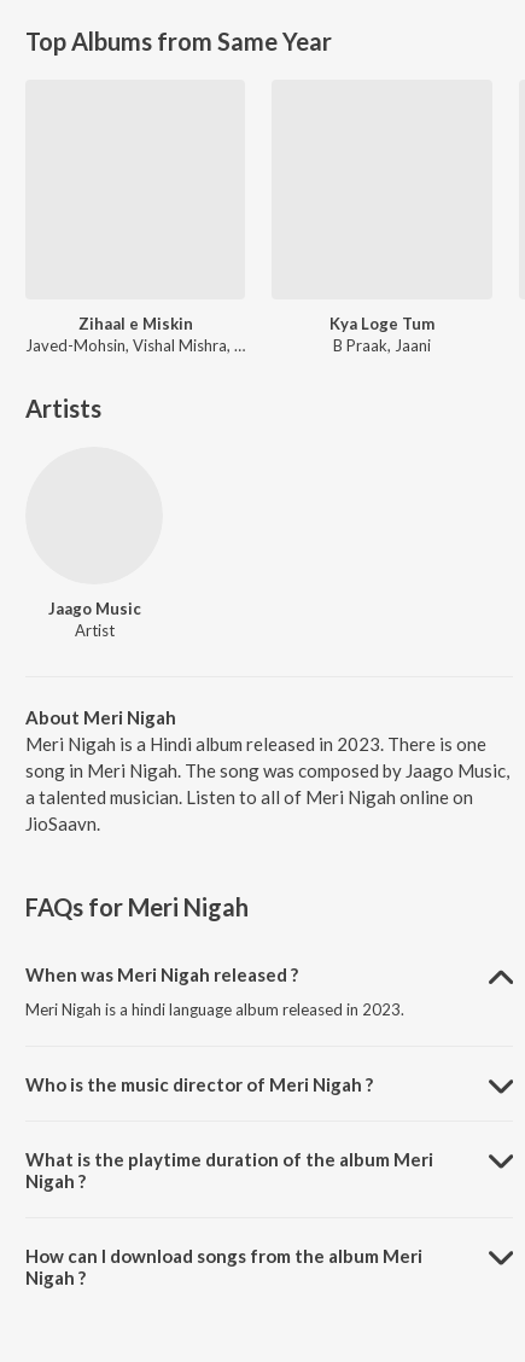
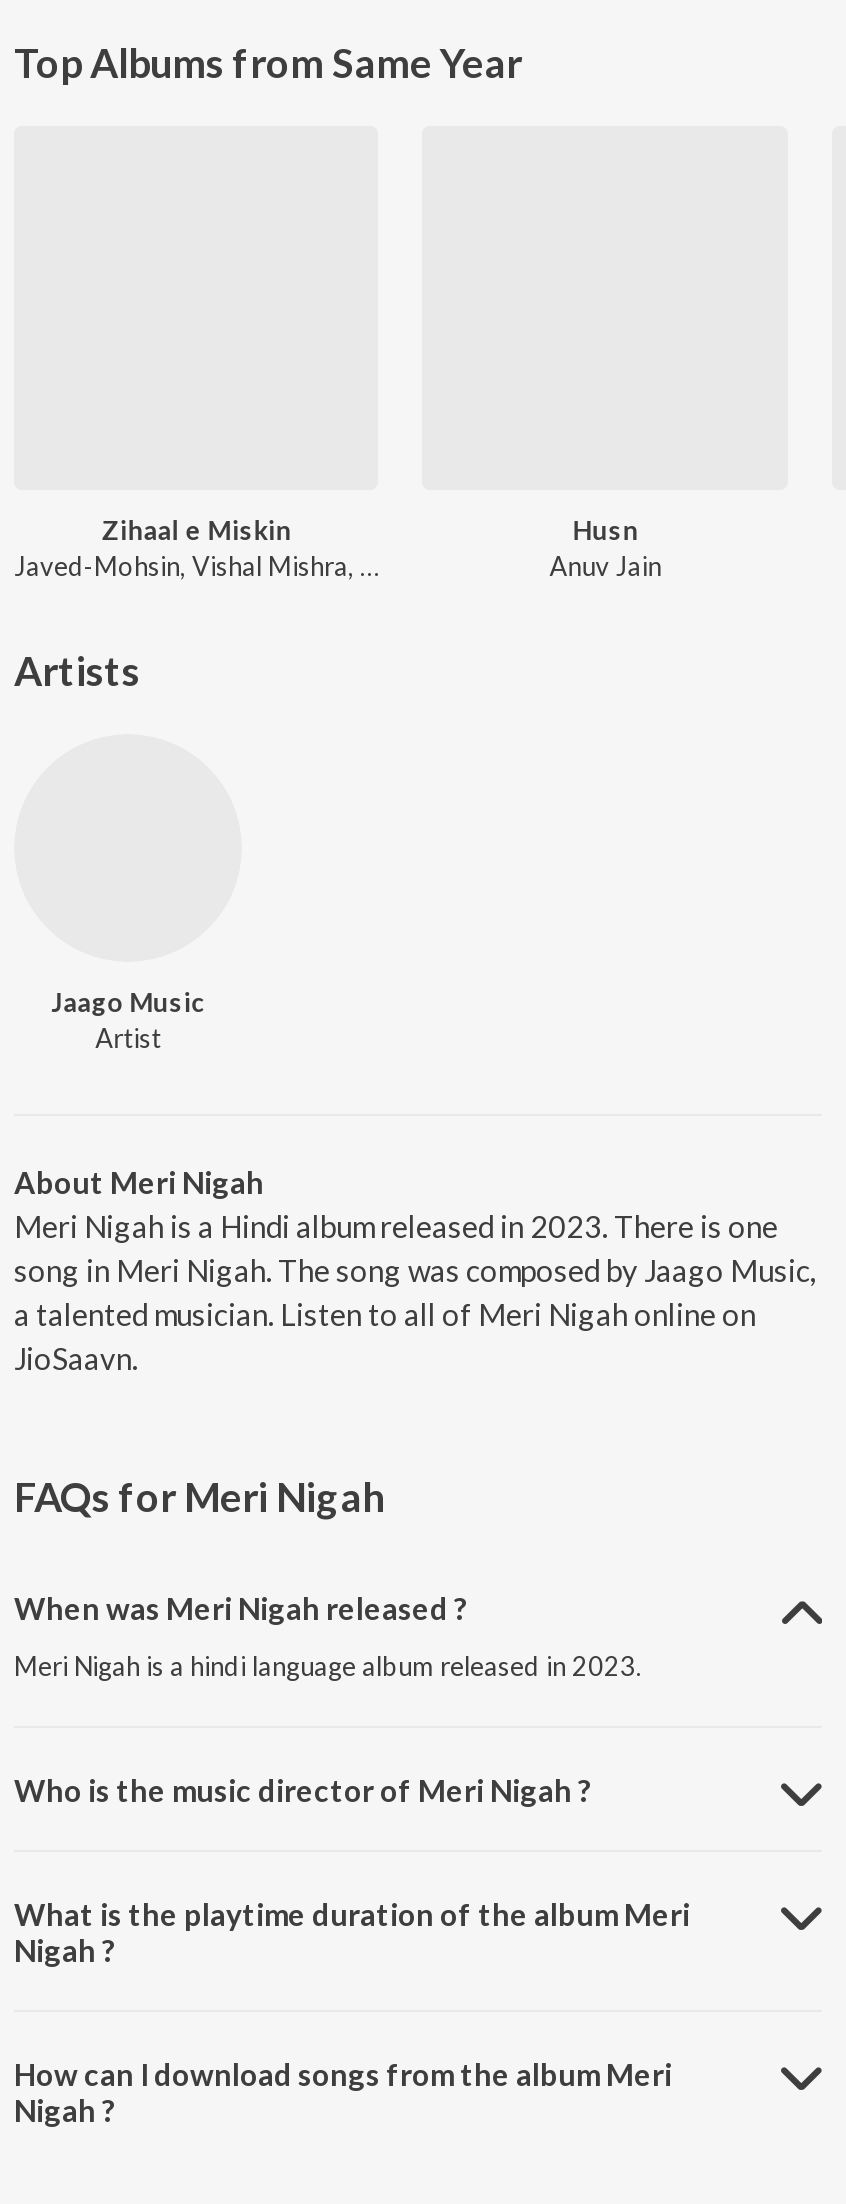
[330,314,435,355] Kya Loge Tum | B Praak, Jaani -> [549,514,661,582] Husn | Anuv Jain

